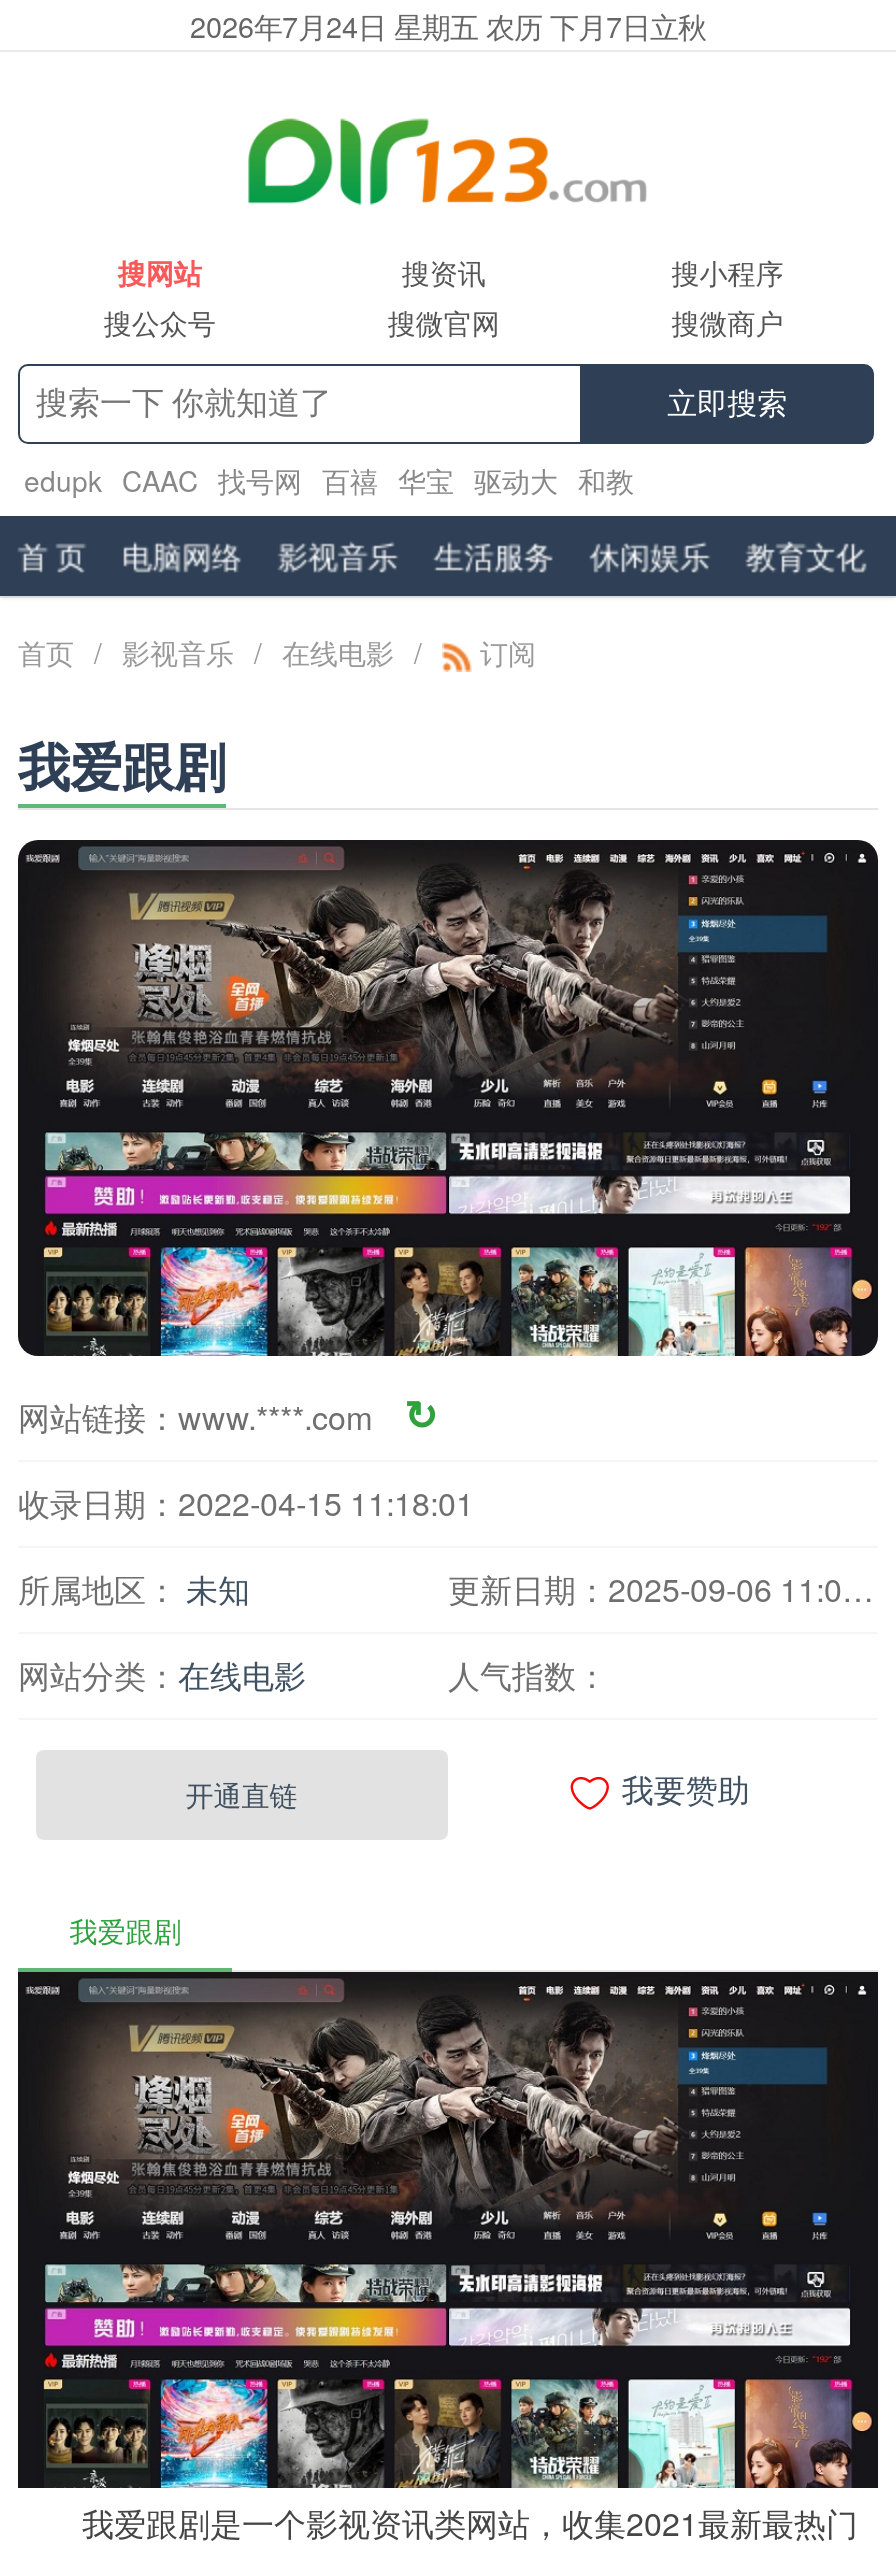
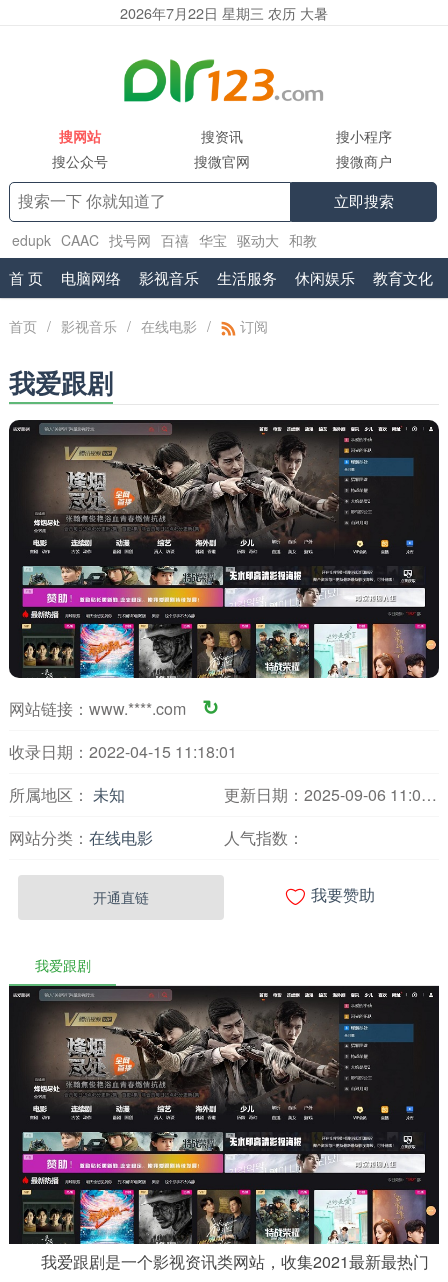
[190,4,706,46] 2026年7月24日 星期五 农历 下月7日立秋 -> [120,2,328,23] 2026年7月22日 星期三 农历 大暑

